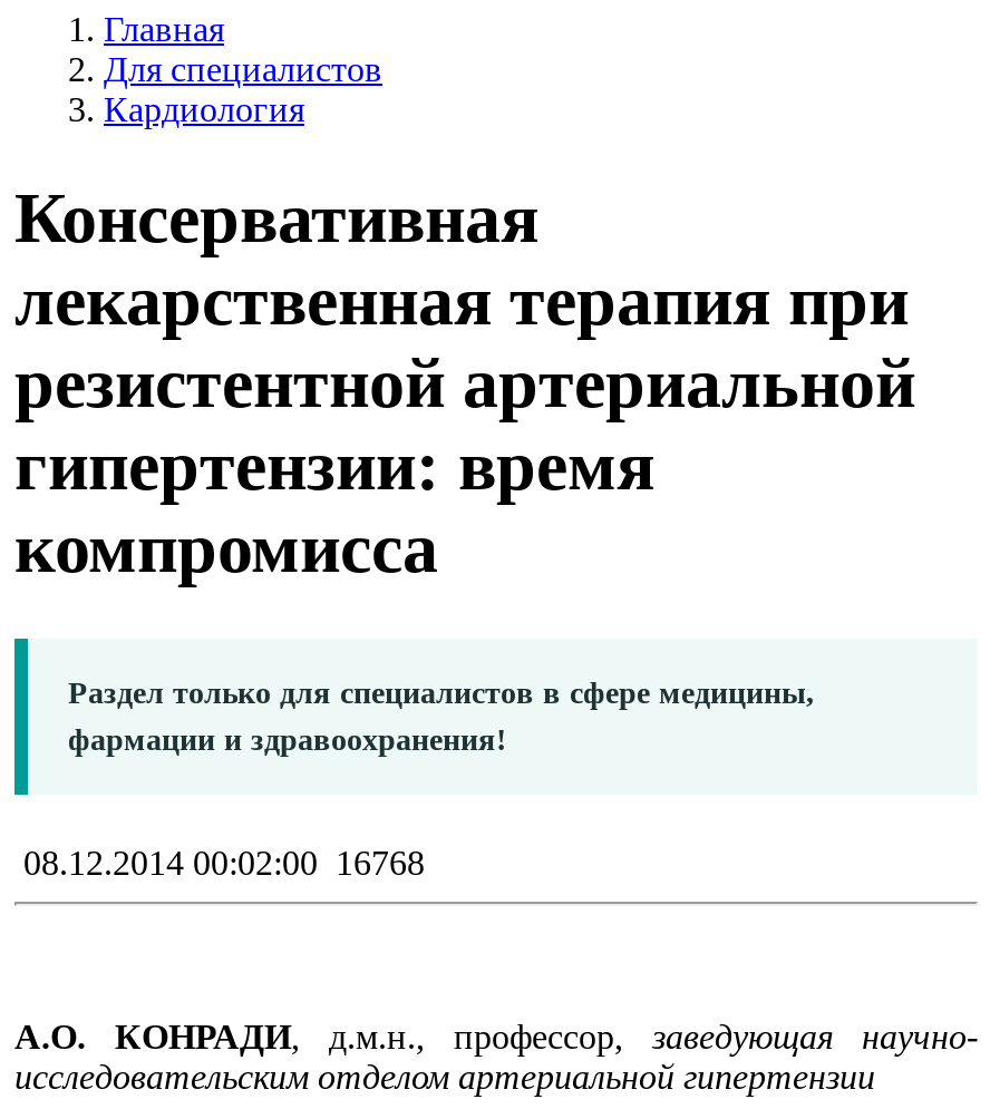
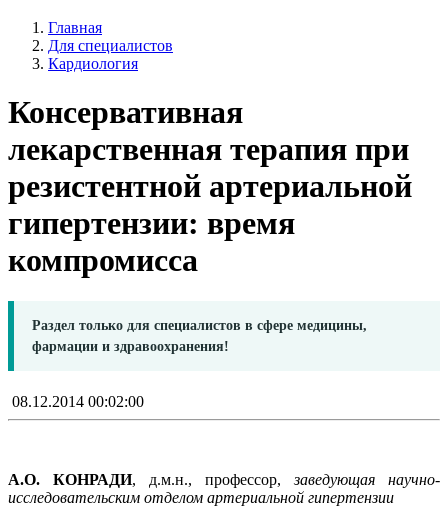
[14,844,425,881] 08.12.2014 00:02:00 16768 -> [8,393,144,410] 08.12.2014 00:02:00

